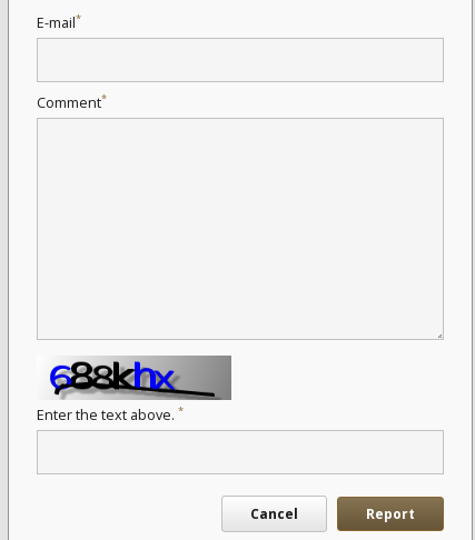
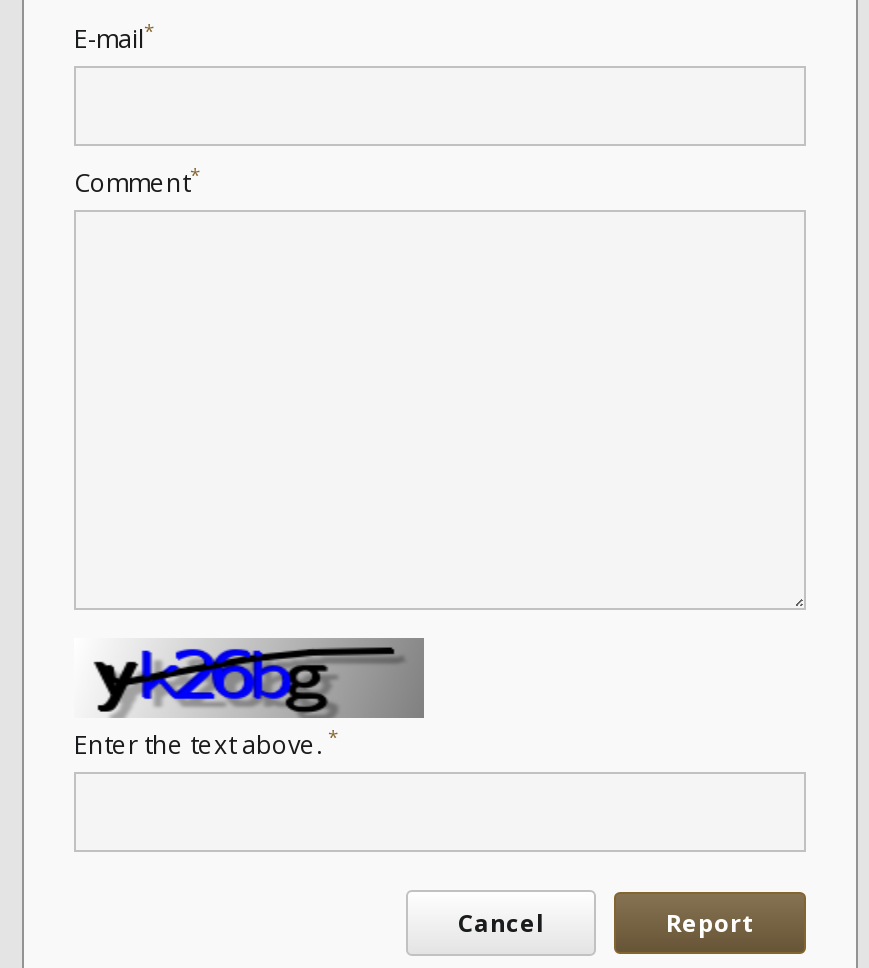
[49,360,216,399] [image] -> [92,646,402,718] [image]

